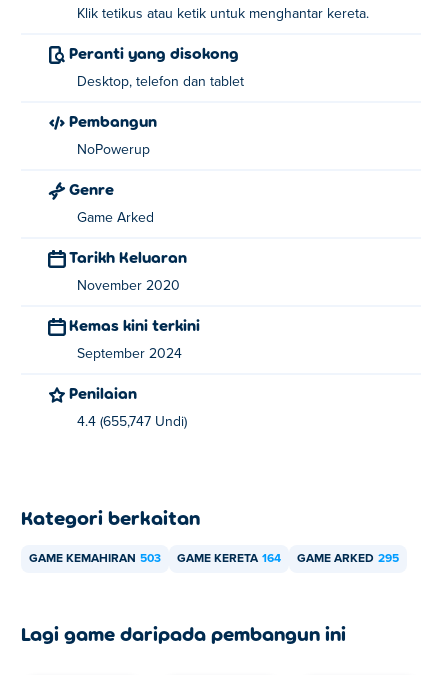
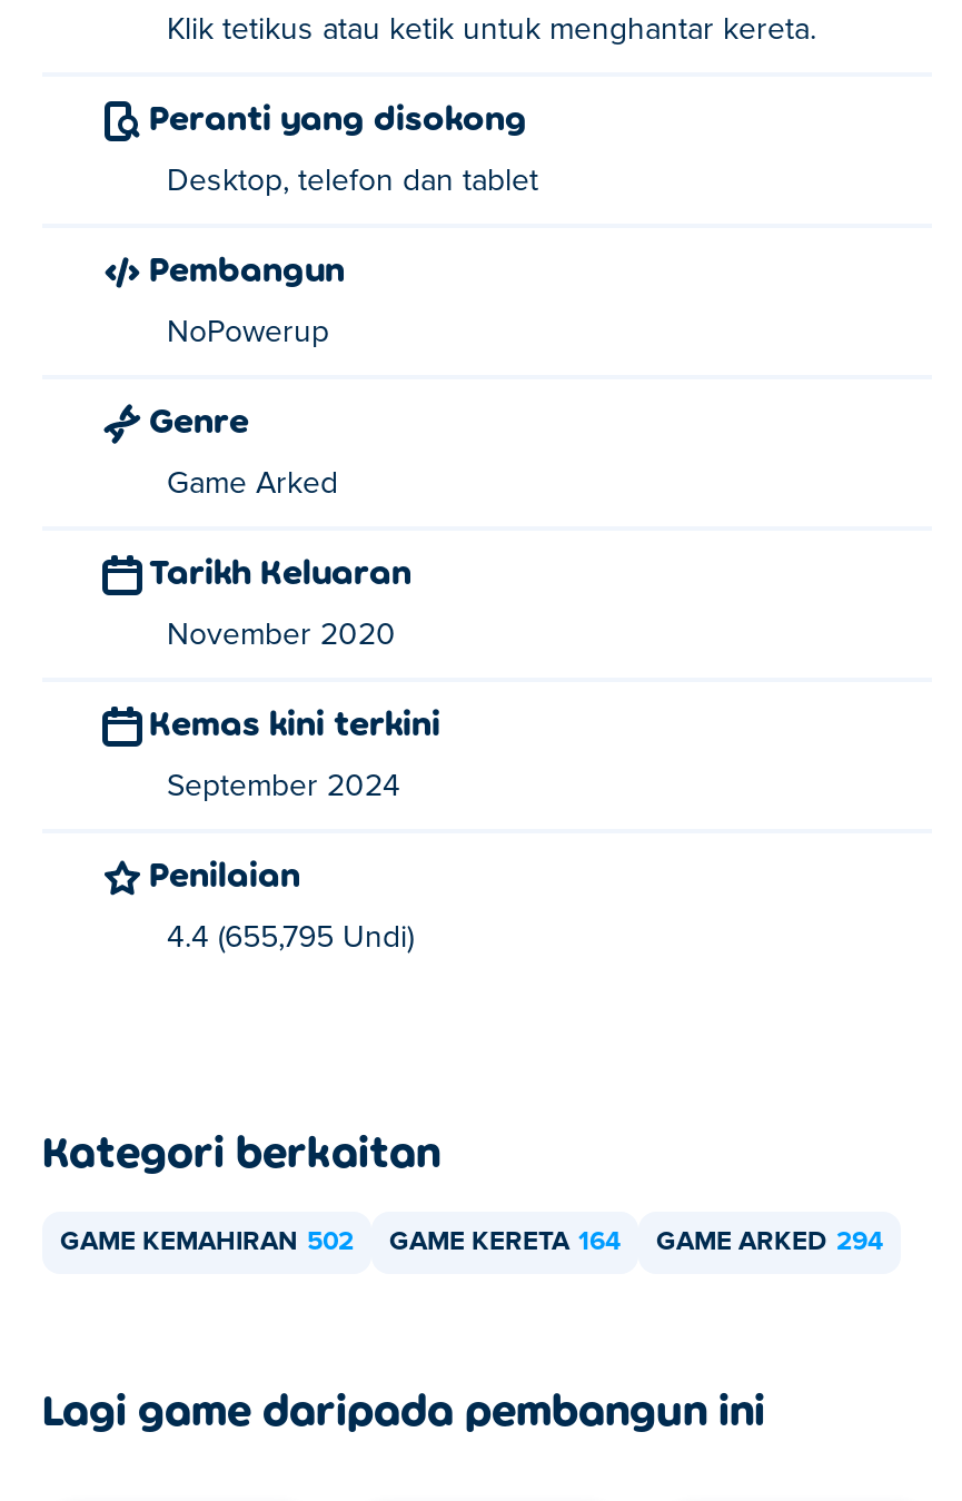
[77,415,187,429] 4.4 (655,747 Undi) -> [167,922,414,954] 4.4 (655,795 Undi)
[29,553,161,565] GAME KEMAHIRAN 503 -> [60,1230,354,1256] GAME KEMAHIRAN 502
[297,553,399,565] GAME ARKED 295 -> [656,1230,883,1256] GAME ARKED 294

